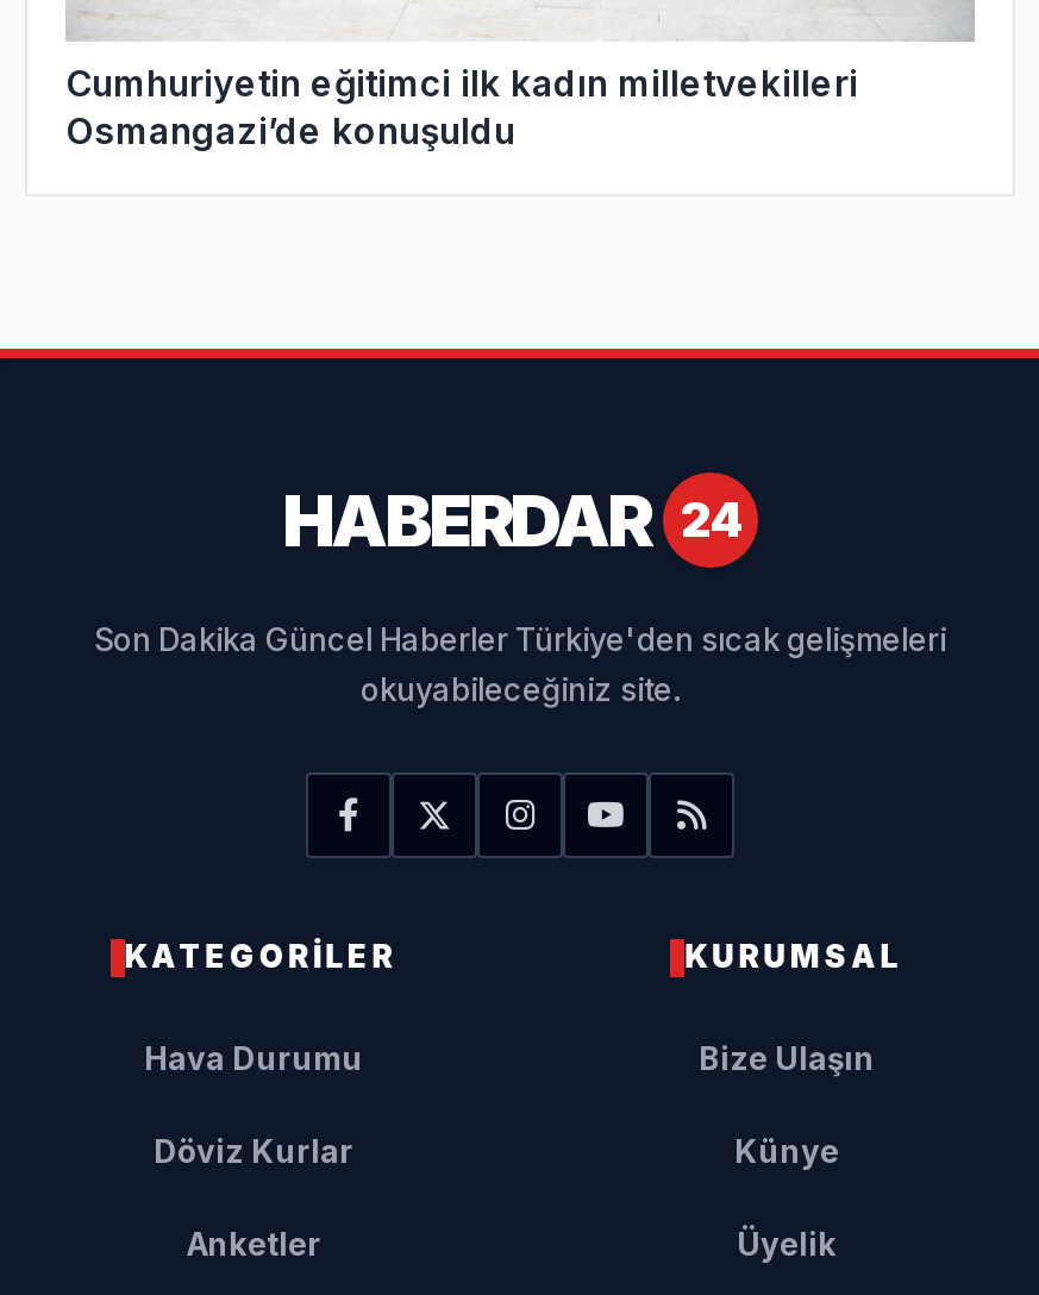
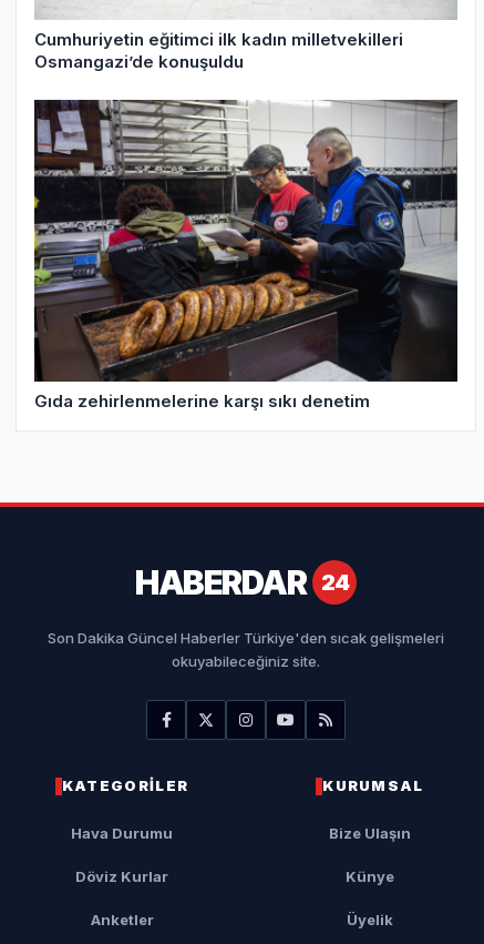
none -> [33,99,459,412] [image] | Gıda zehirlenmelerine karşı sıkı denetim

